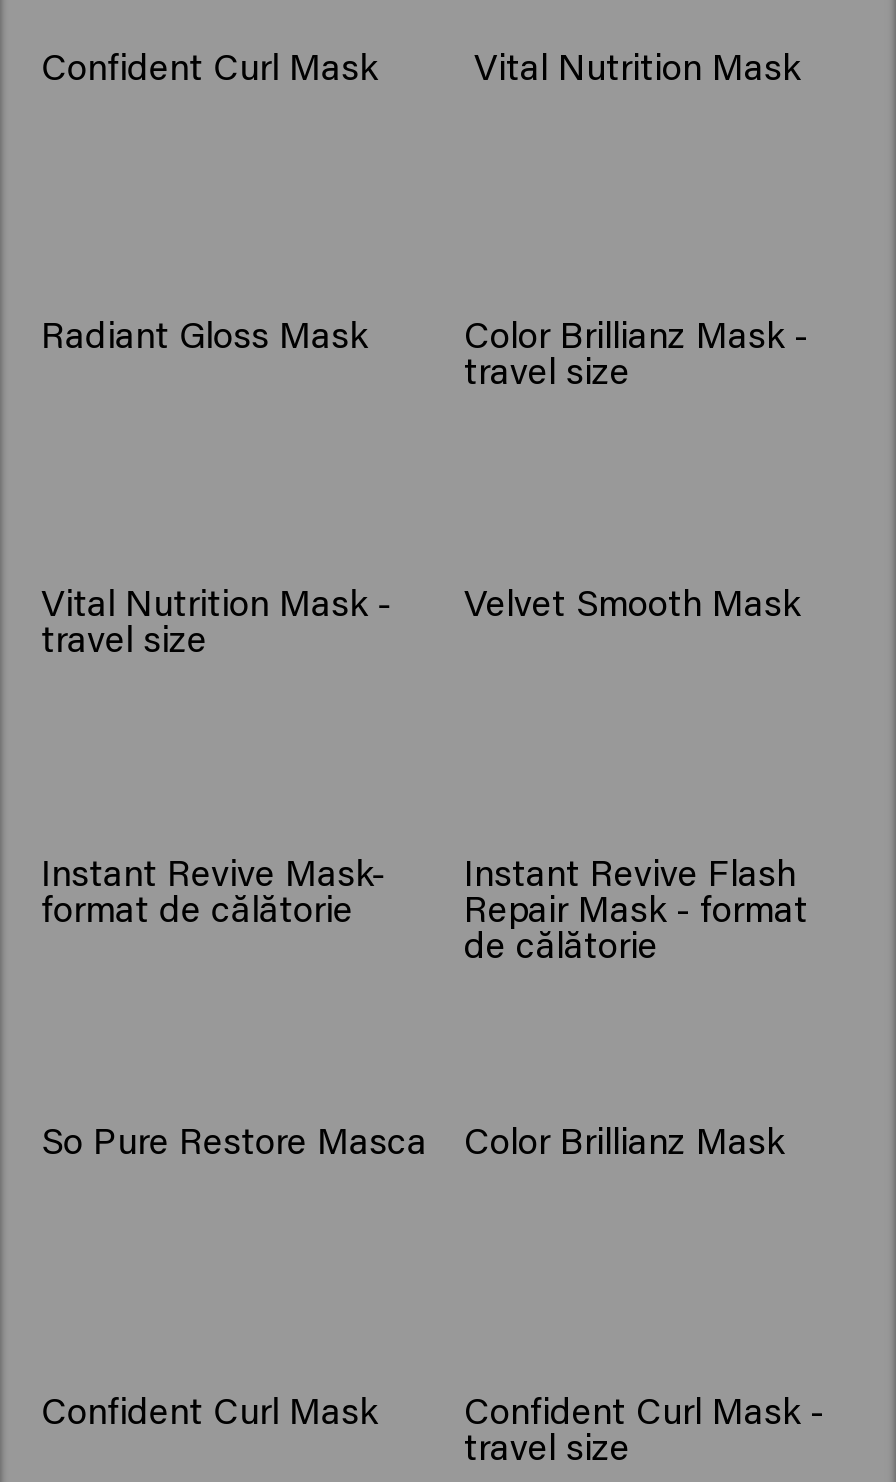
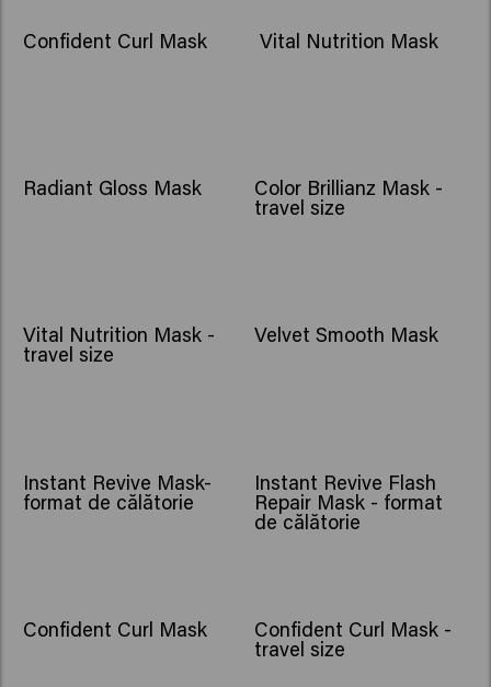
[41,1116,784,1164] So Pure Restore Masca | Color Brillianz Mask -> none

